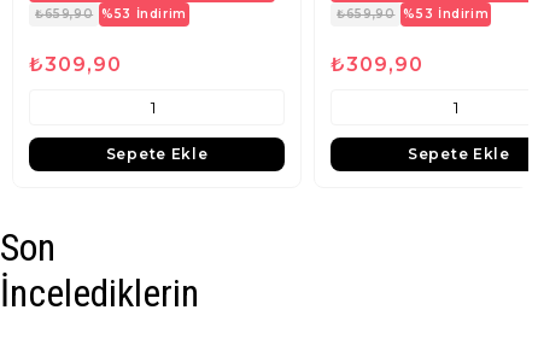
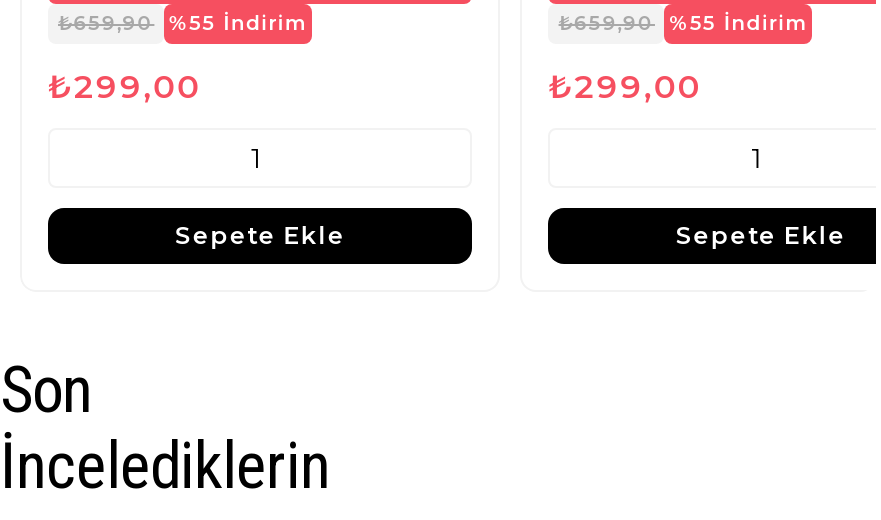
[35,7,187,22] ₺659,90 %53 İndirim -> [58,11,308,37] ₺659,90 %55 İndirim
[337,7,489,22] ₺659,90 %53 İndirim -> [559,11,808,37] ₺659,90 %55 İndirim
[29,54,121,76] ₺309,90 -> [48,69,201,107] ₺299,00
[331,54,423,76] ₺309,90 -> [549,69,702,107] ₺299,00

